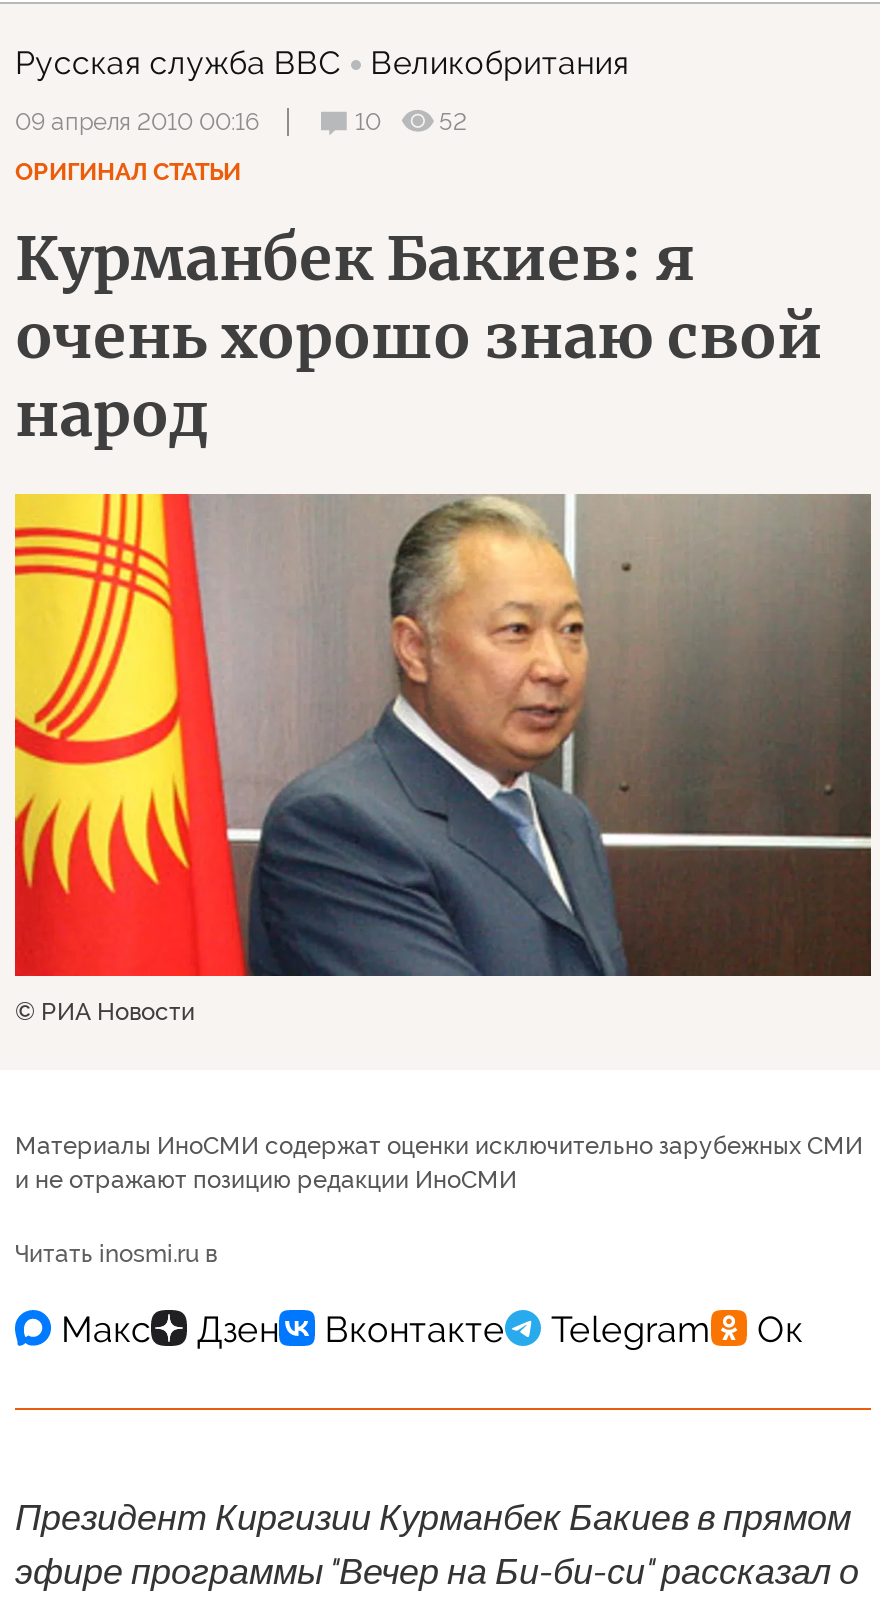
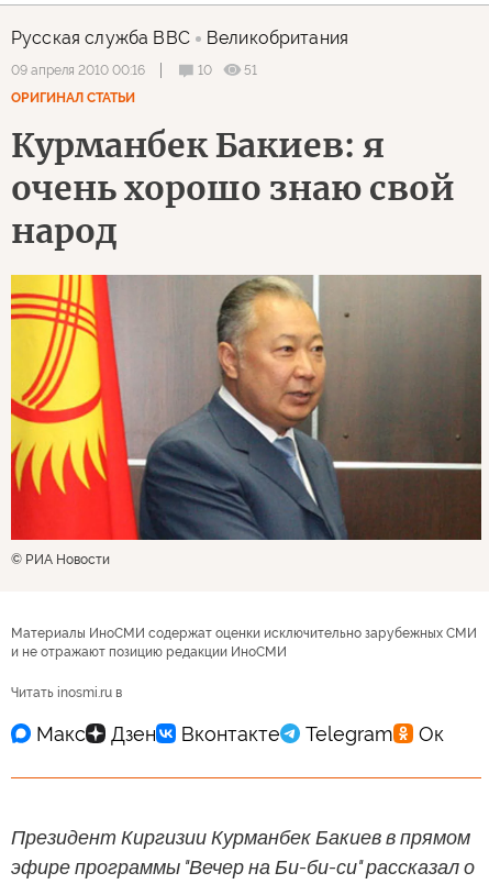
[439,107,467,135] 52 -> [244,62,257,78] 51

